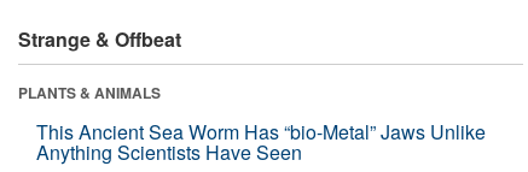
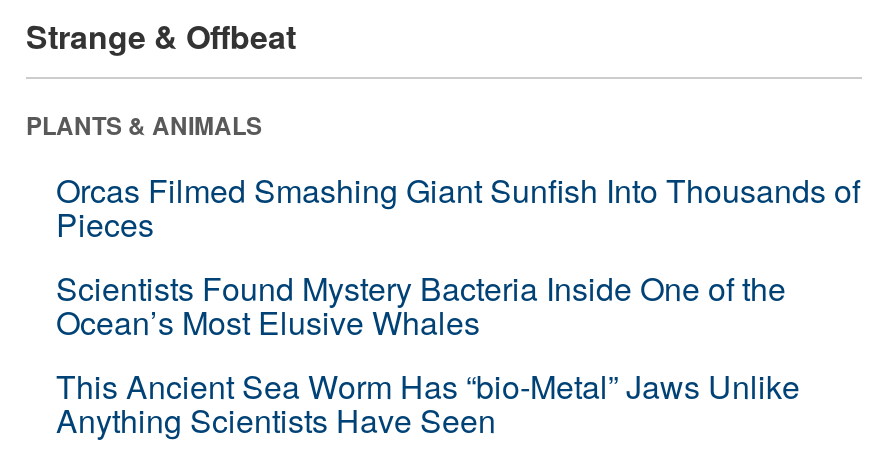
none -> [56,167,860,345] Orcas Filmed Smashing Giant Sunfish Into Thousands of | Pieces | Scientists Found Mystery Bacteria Inside One of the | Ocean’s Most Elusive Whales

